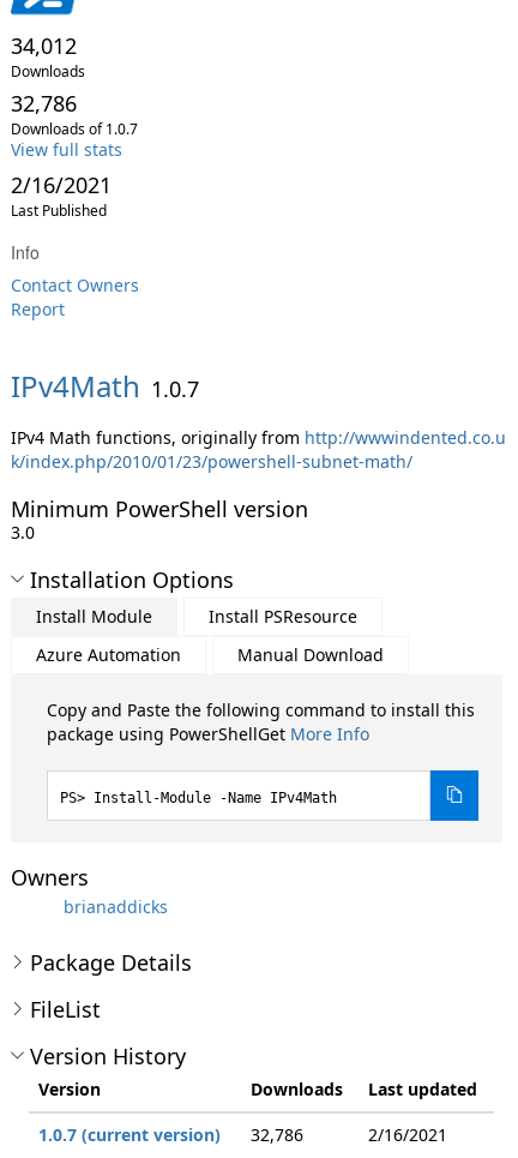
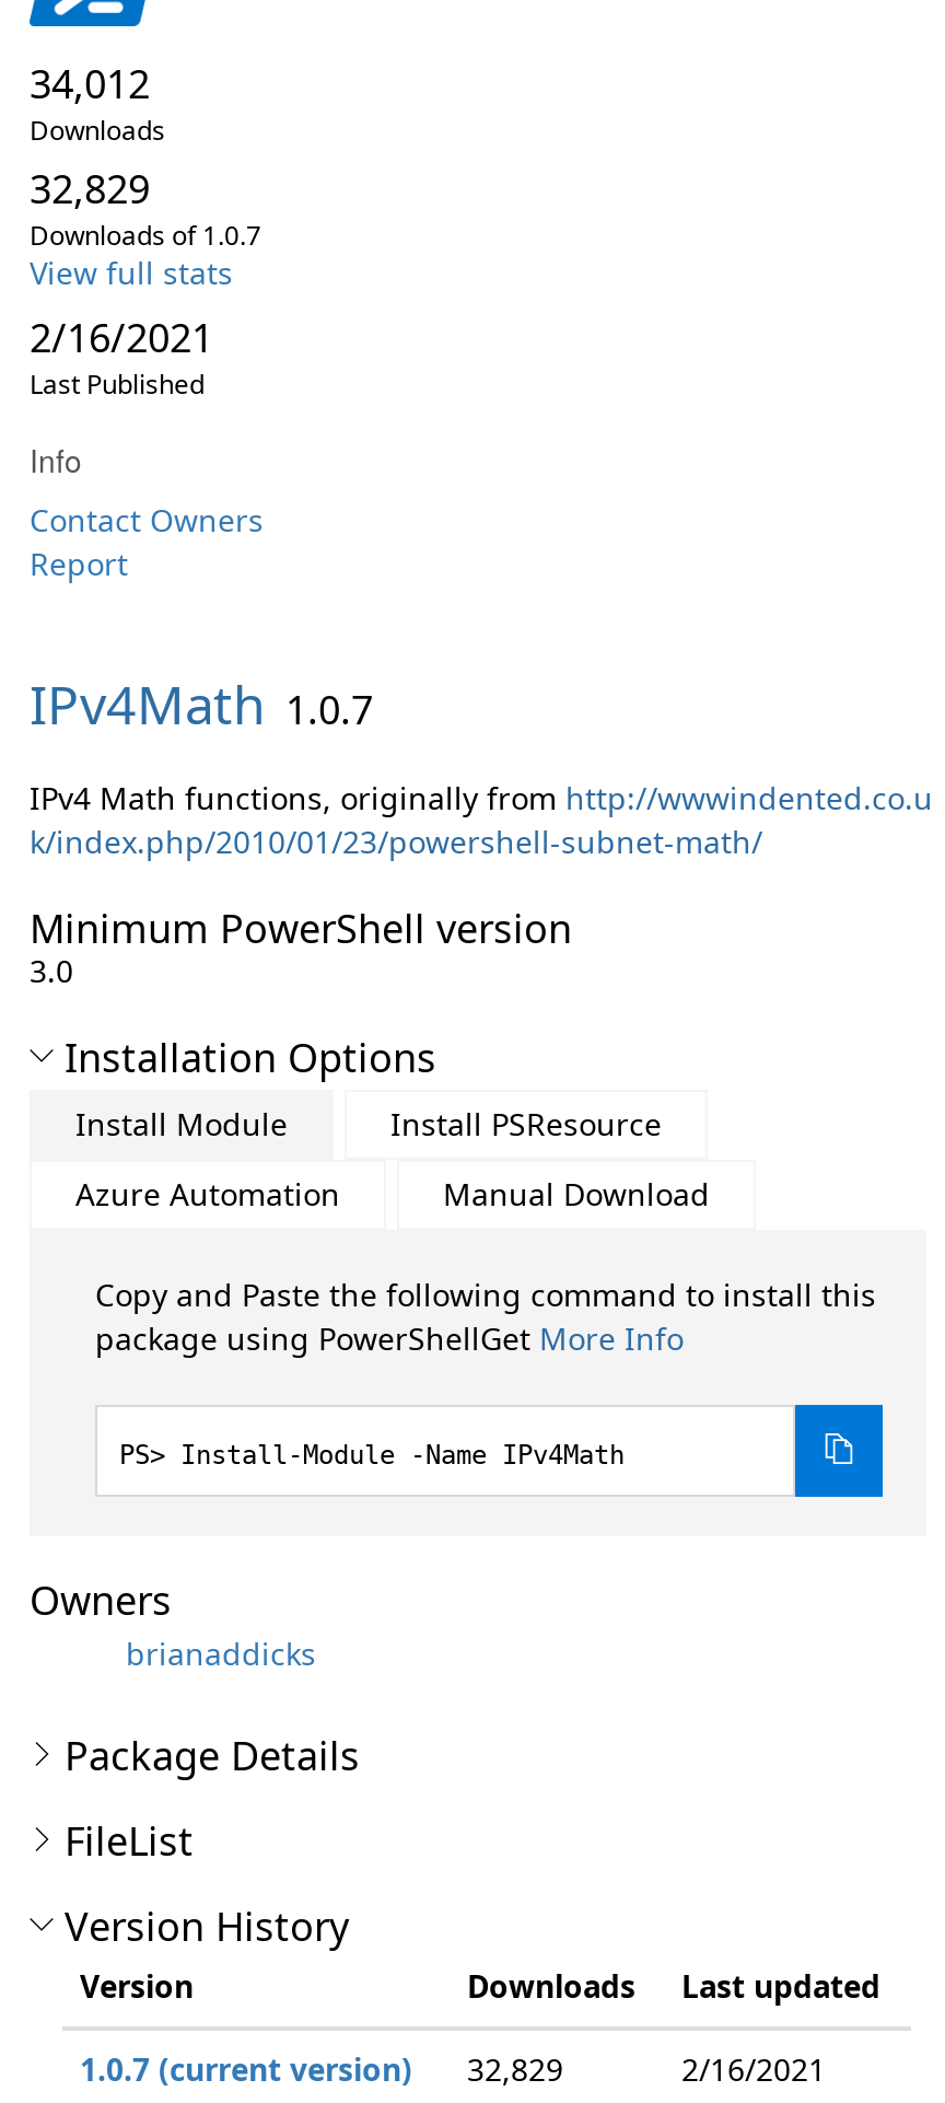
[11,89,77,118] 32,786 -> [30,162,150,214] 32,829
[38,1123,303,1146] 1.0.7 (current version) 32,786 -> [80,2048,563,2090] 1.0.7 (current version) 32,829

